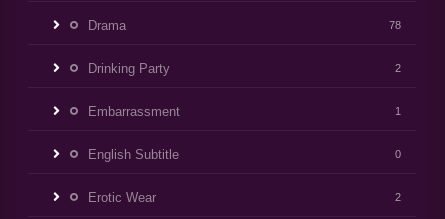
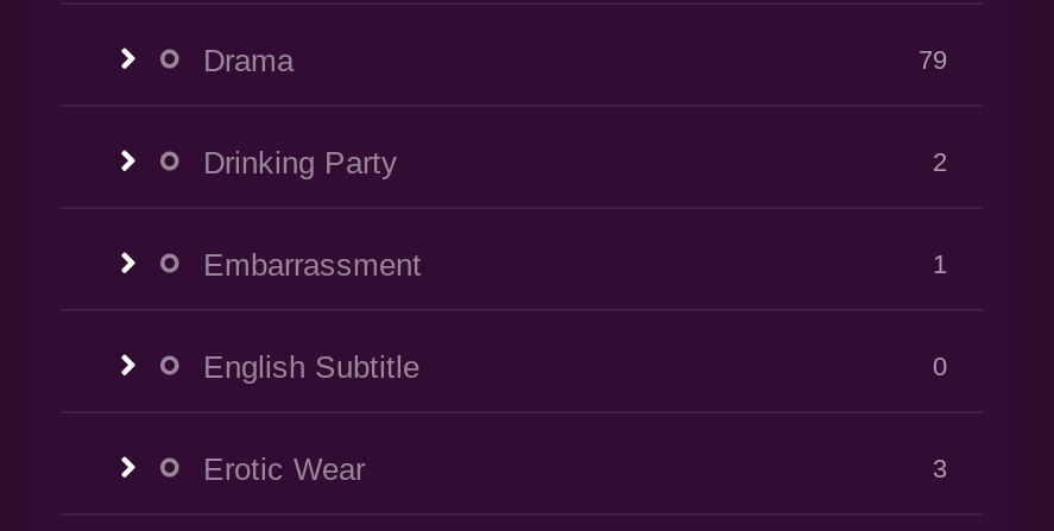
[389,19,401,31] 78 -> [919,46,947,74] 79
[395,191,401,203] 2 -> [933,454,947,483] 3

